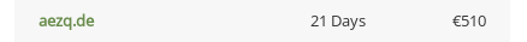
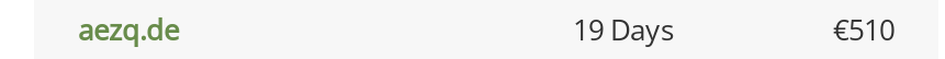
[310,10,365,31] 21 Days -> [573,10,674,49] 19 Days

